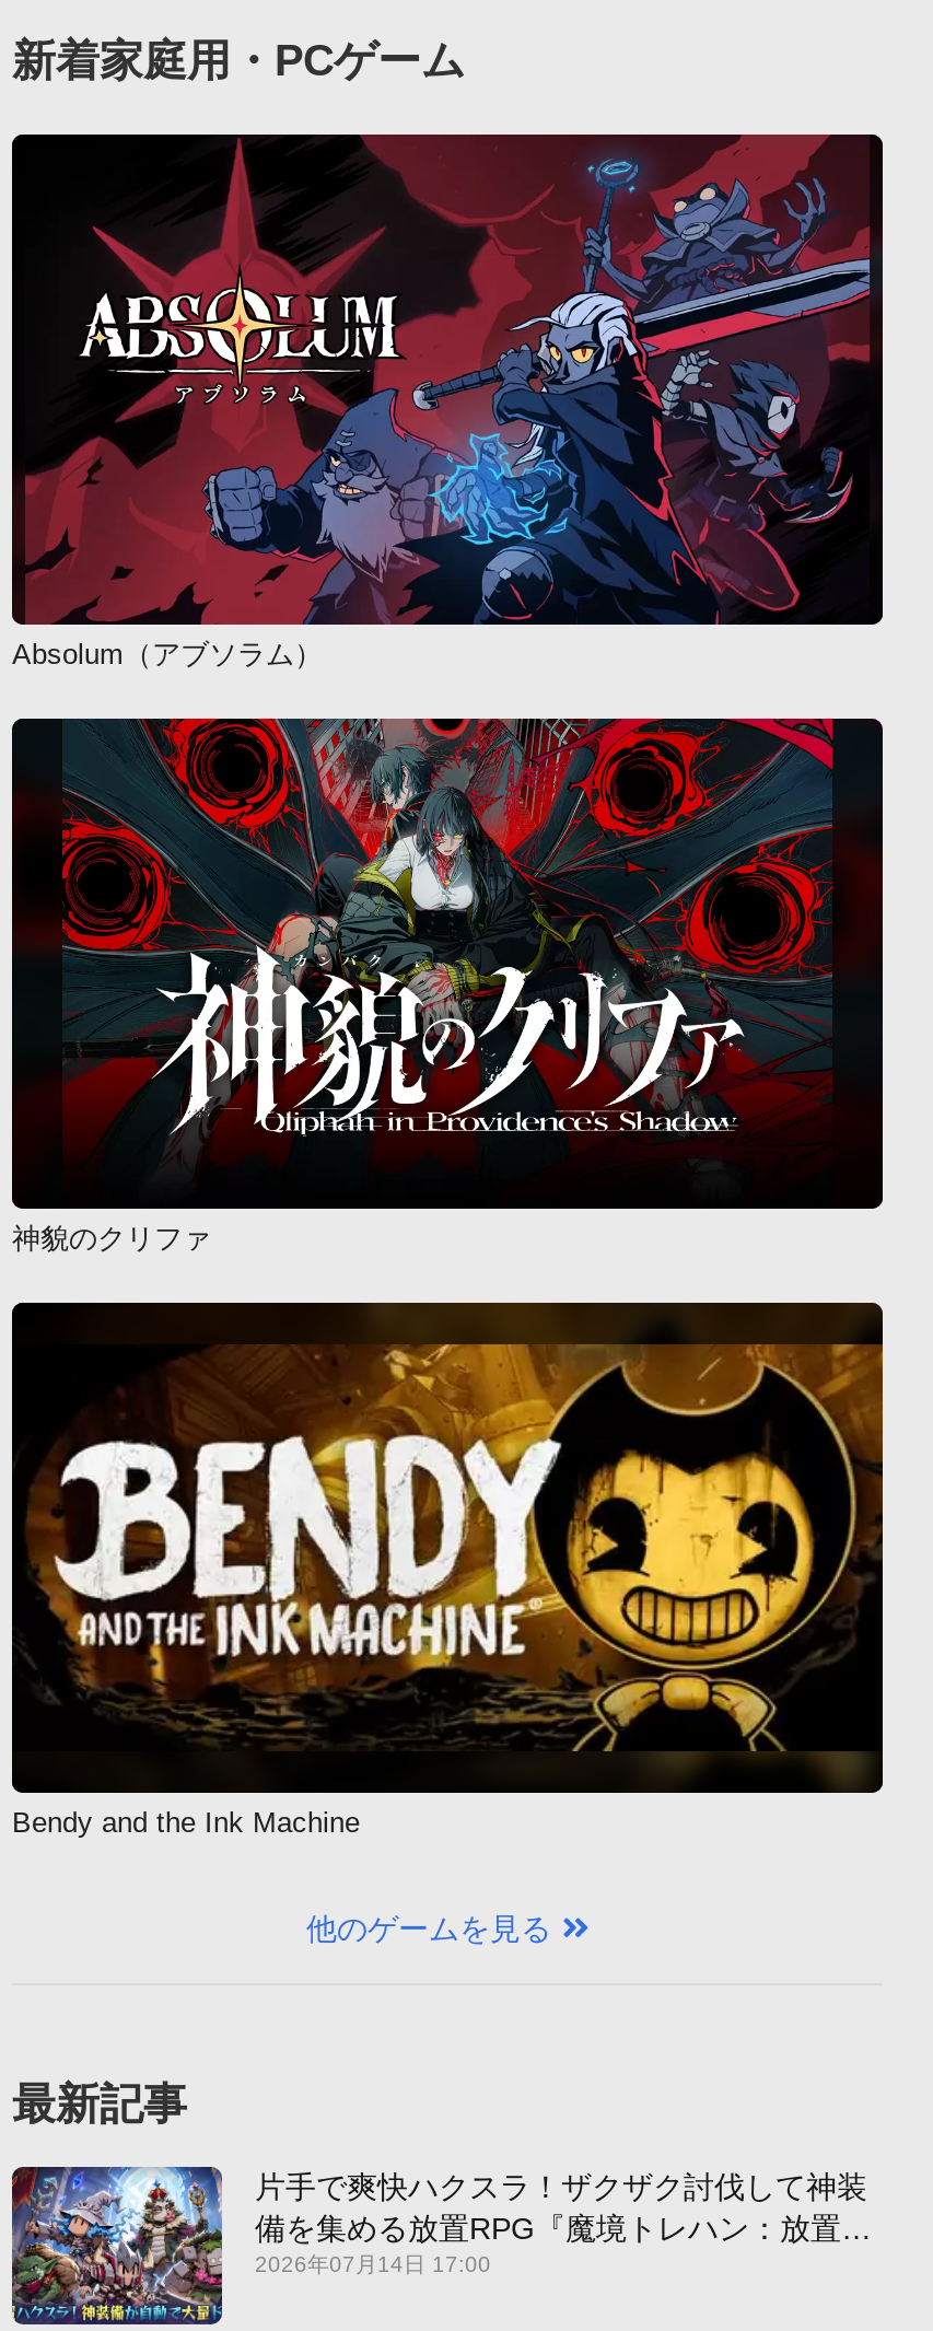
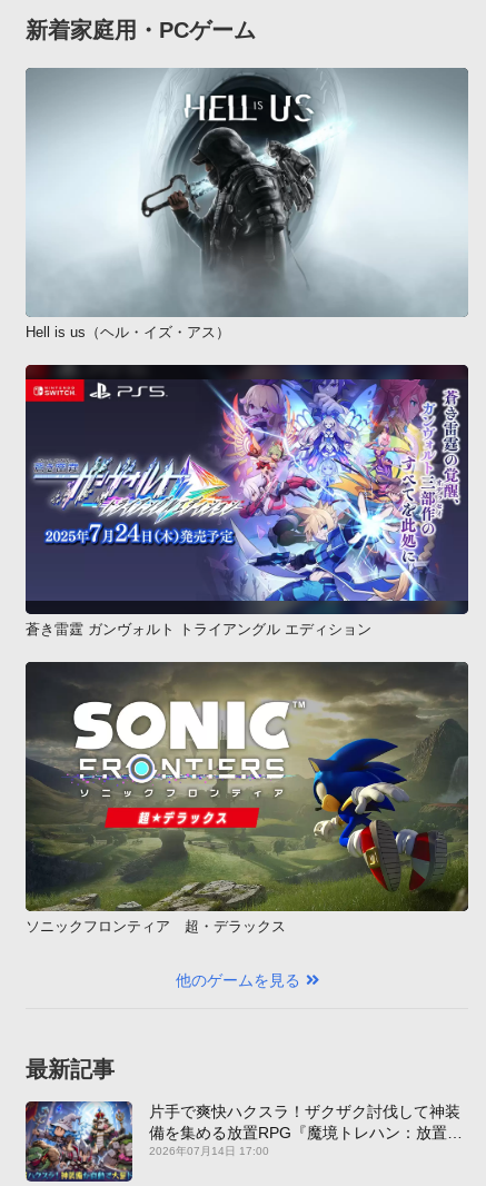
[10,132,885,671] [image] | Absolum（アブソラム） -> [26,67,468,341] [image] | Hell is us（ヘル・イズ・アス）
[10,716,885,1255] [image] | 神貌のクリファ -> [24,364,469,638] [image] | 蒼き雷霆 ガンヴォルト トライアングル エディション
[10,1303,885,1839] [image] | Bendy and the Ink Machine -> [26,662,469,934] [image] | ソニックフロンティア 超・デラックス

